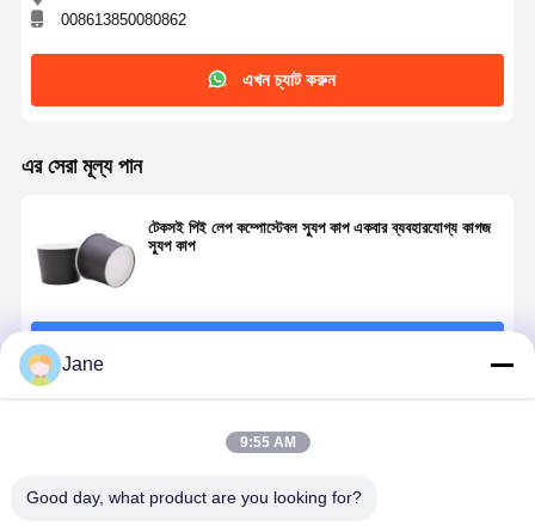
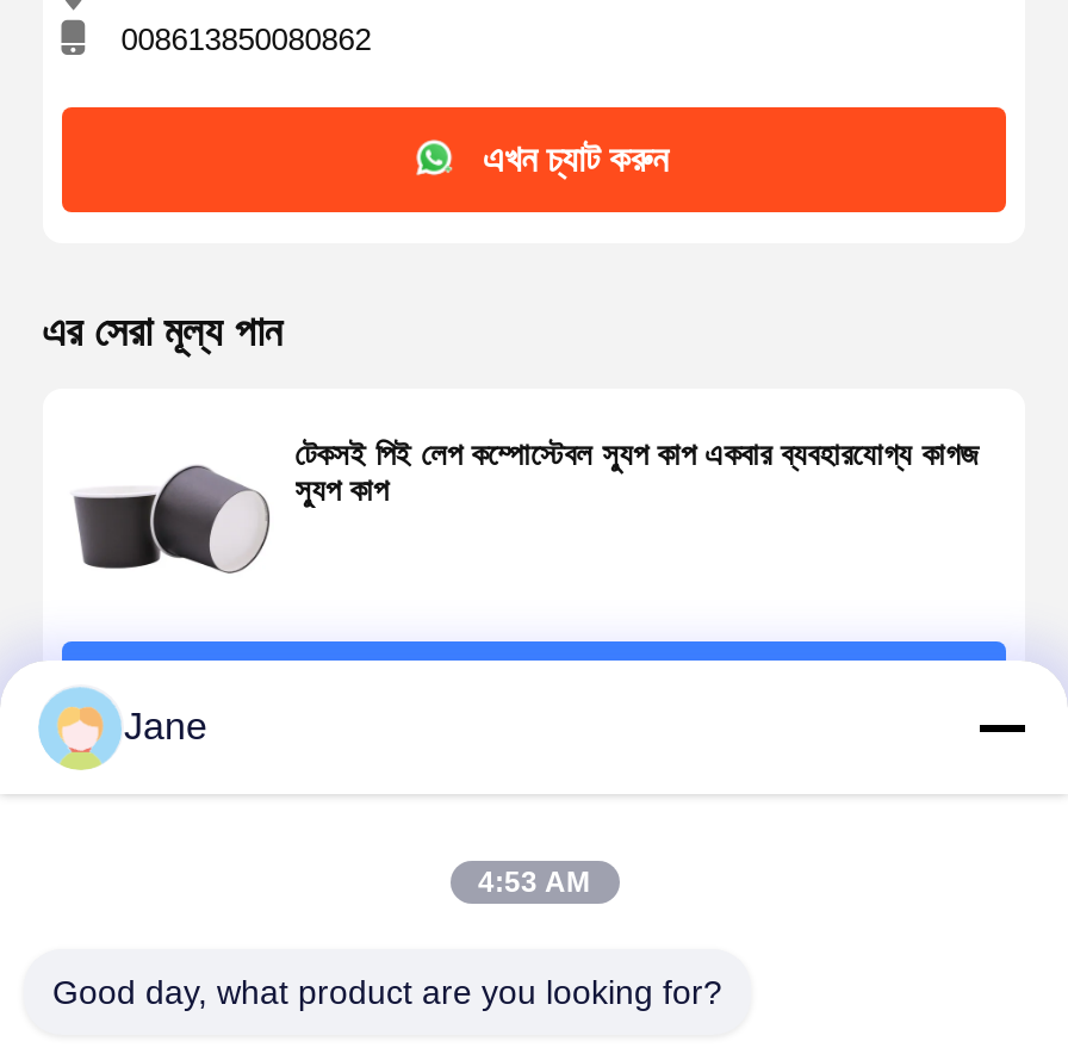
[239,434,296,451] 9:55 AM -> [478,866,590,899] 4:53 AM

